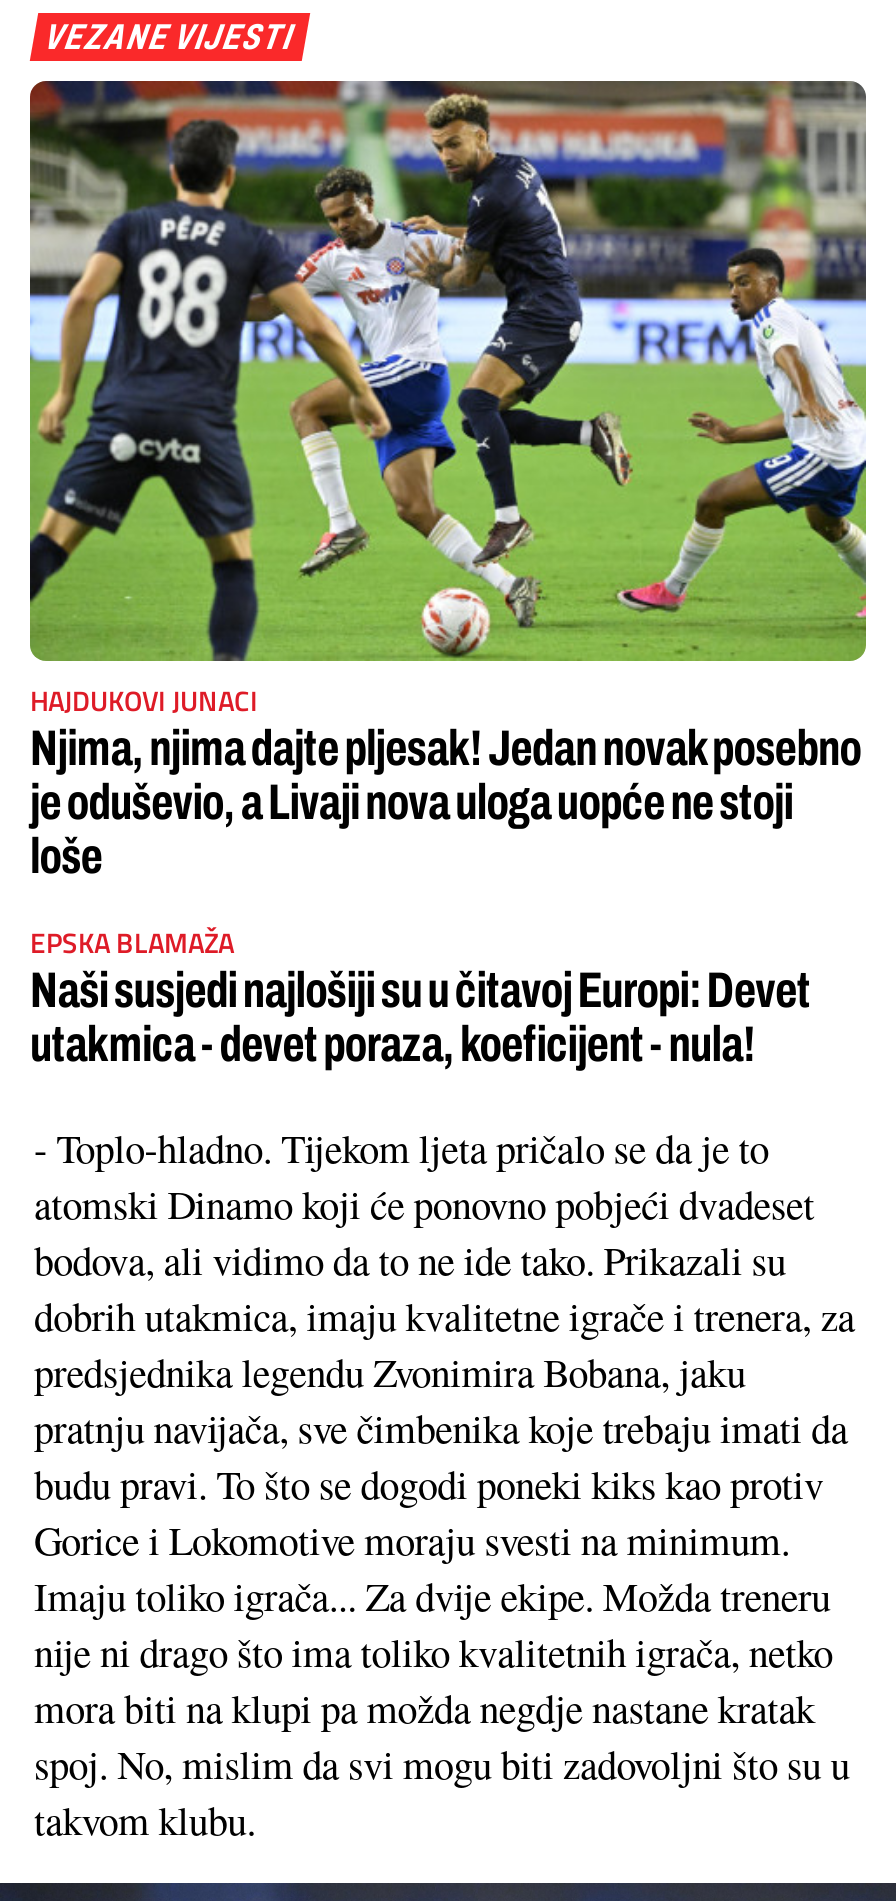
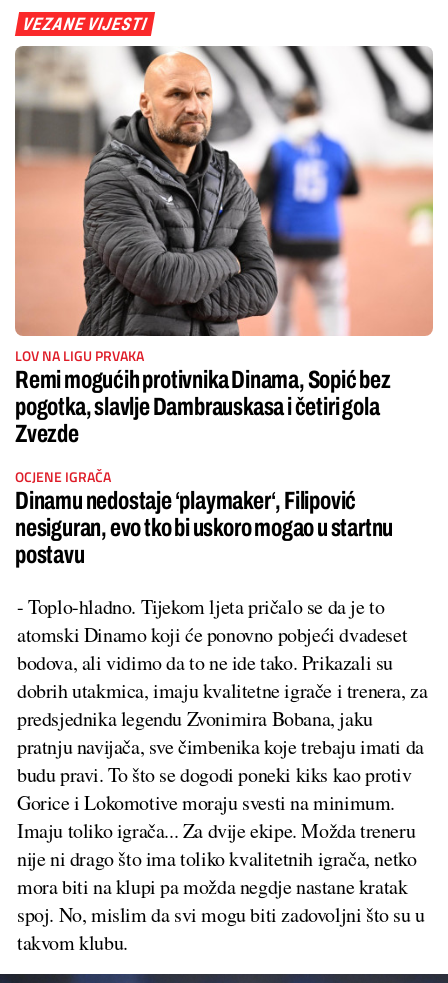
[28,79,868,882] [image] | HAJDUKOVI JUNACI | Njima, njima dajte pljesak! Jedan novak posebno | je oduševio, a Livaji nova uloga uopće ne stoji | loše -> [14,45,434,447] [image] | LOV NA LIGU PRVAKA | Remi mogućih protivnika Dinama, Sopić bez | pogotka, slavlje Dambrauskasa i četiri gola | Zvezde
[30,920,810,1070] EPSKA BLAMAŽA | Naši susjedi najlošiji su u čitavoj Europi: Devet | utakmica - devet poraza, koeficijent - nula! -> [15,466,393,568] OCJENE IGRAČA | Dinamu nedostaje ‘playmaker‘, Filipović | nesiguran, evo tko bi uskoro mogao u startnu | postavu

